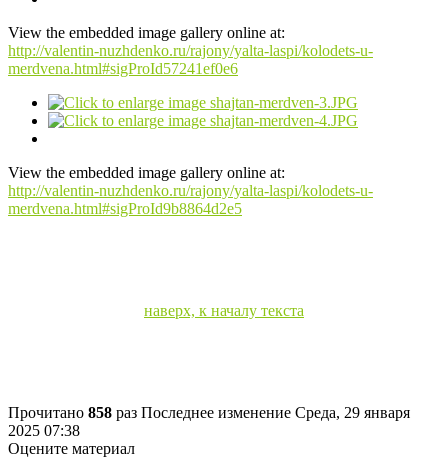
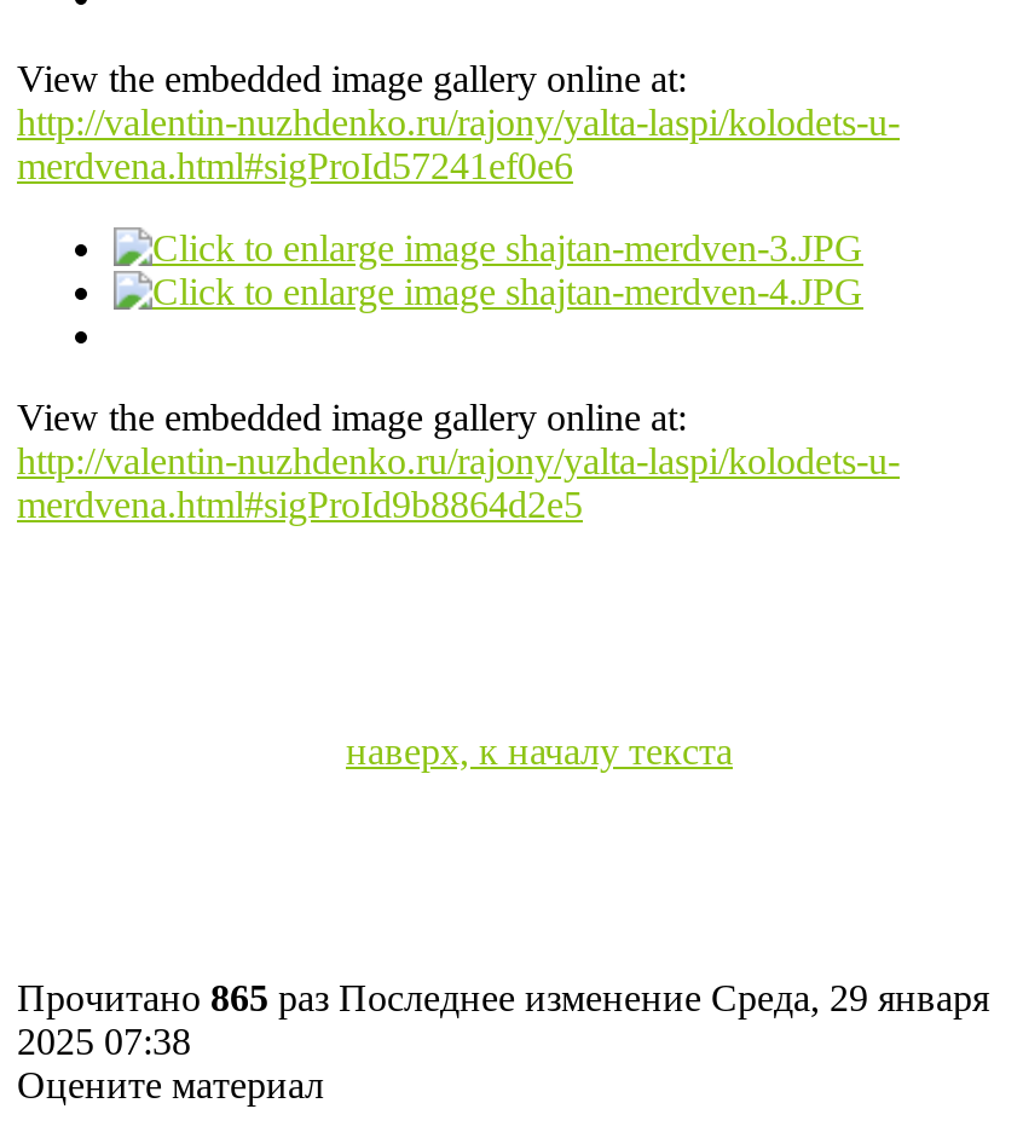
[8,404,410,421] Прочитано 858 раз Последнее изменение Среда, 29 января -> [17,978,989,1019] Прочитано 865 раз Последнее изменение Среда, 29 января

